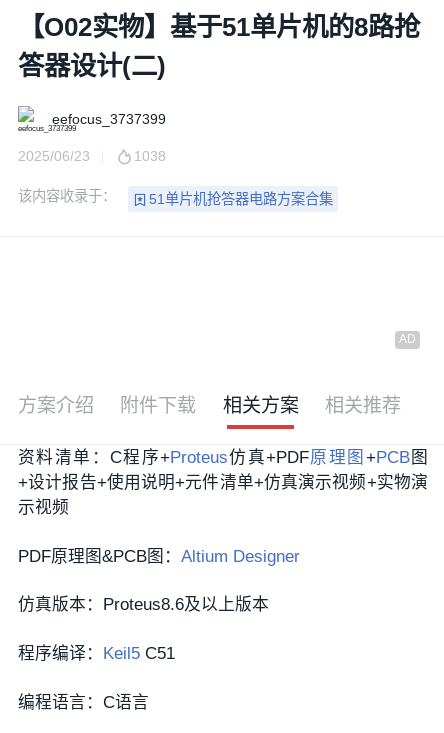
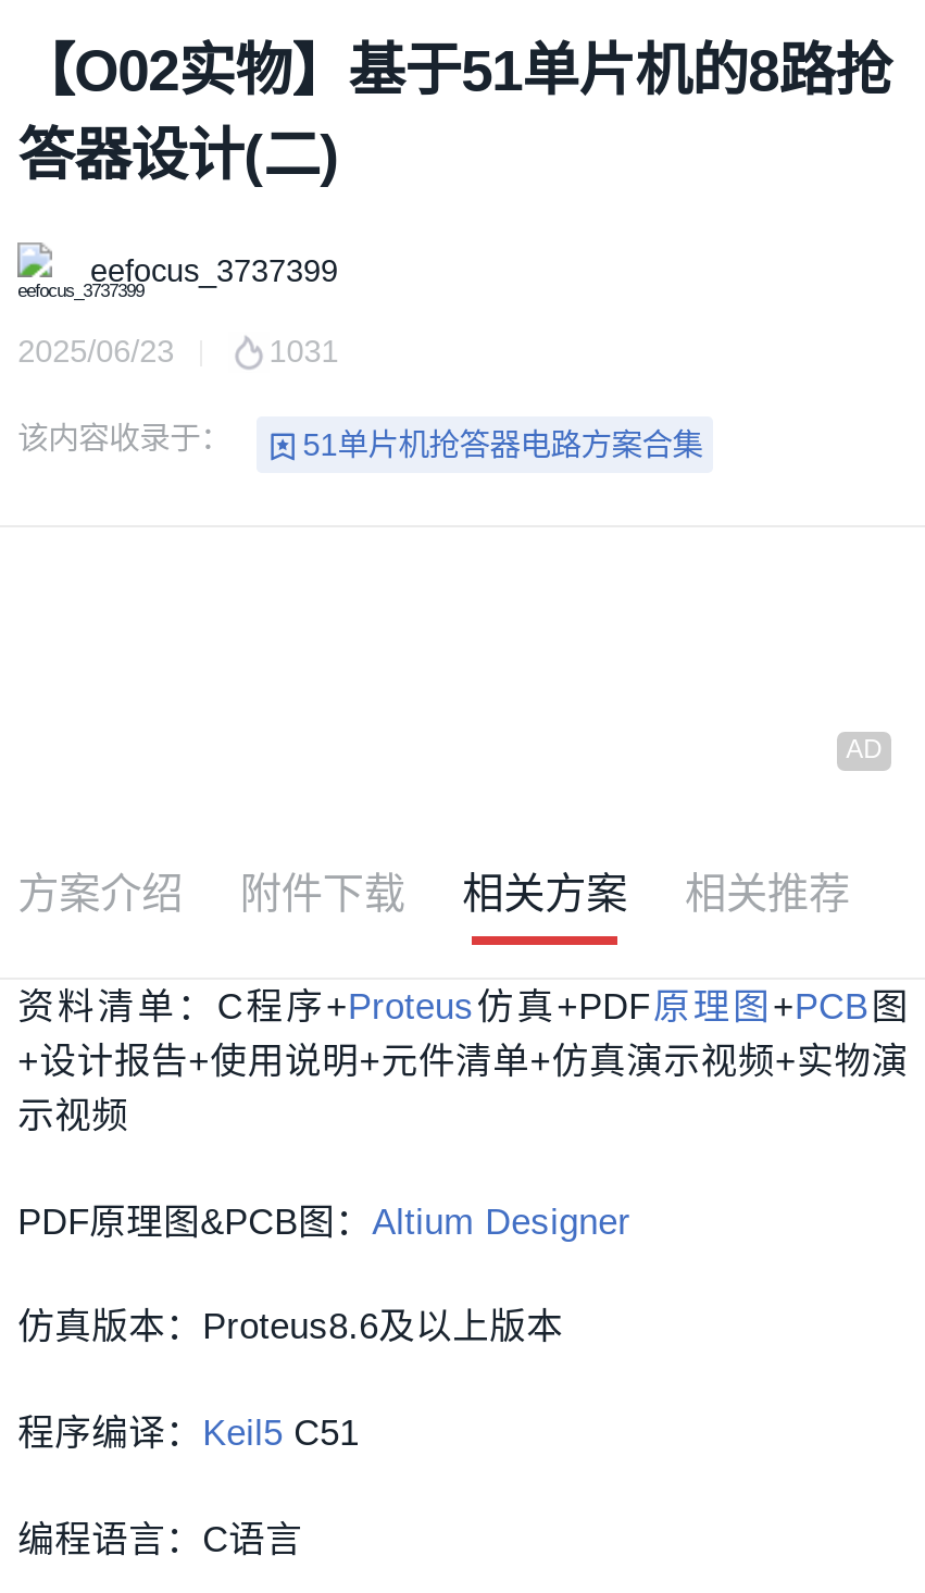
[134,148,166,164] 1038 -> [269,334,338,369] 1031

